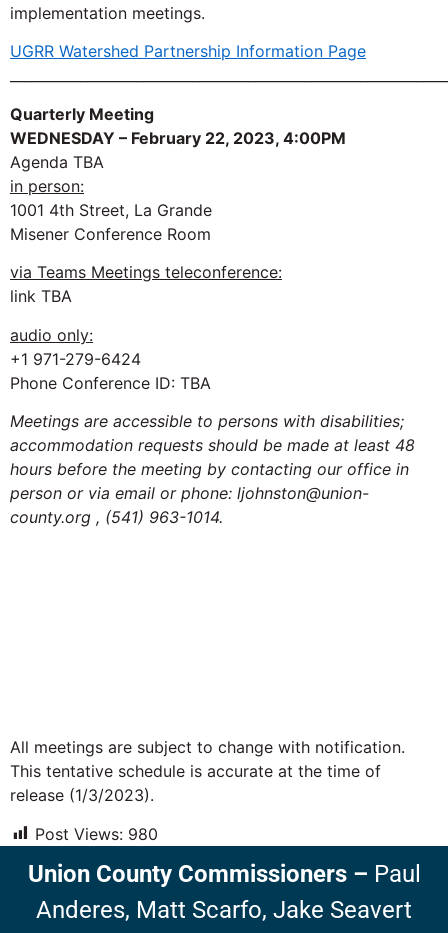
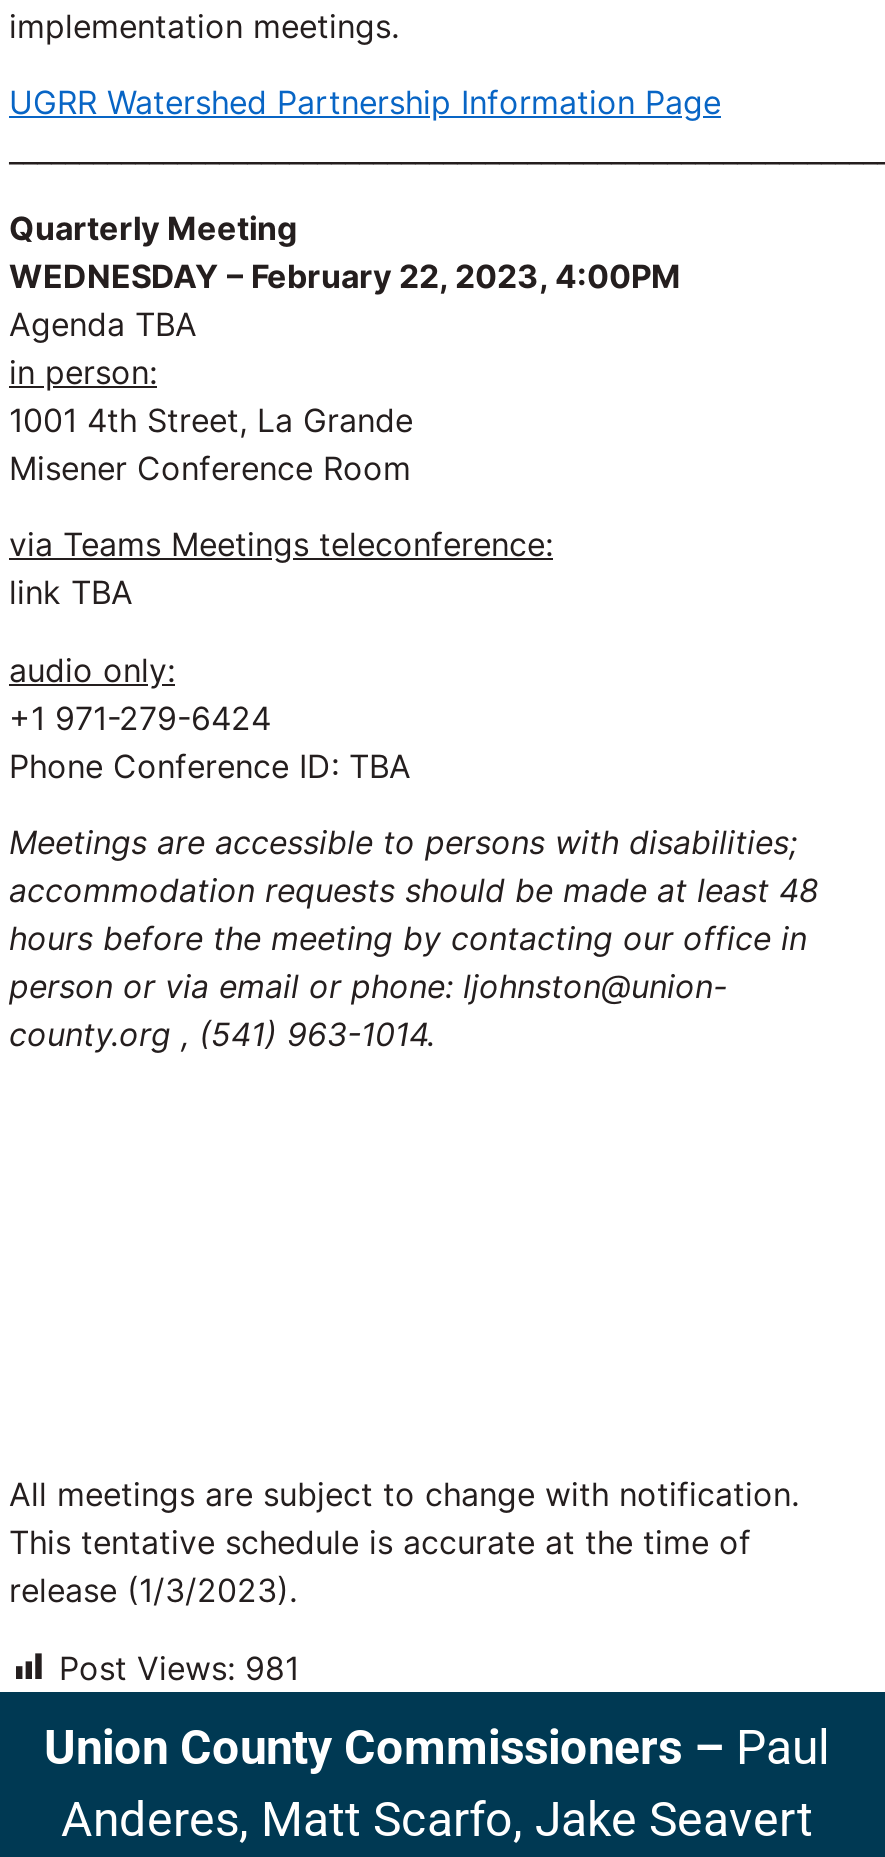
[35,824,158,844] Post Views: 980 -> [59,1647,299,1687] Post Views: 981

